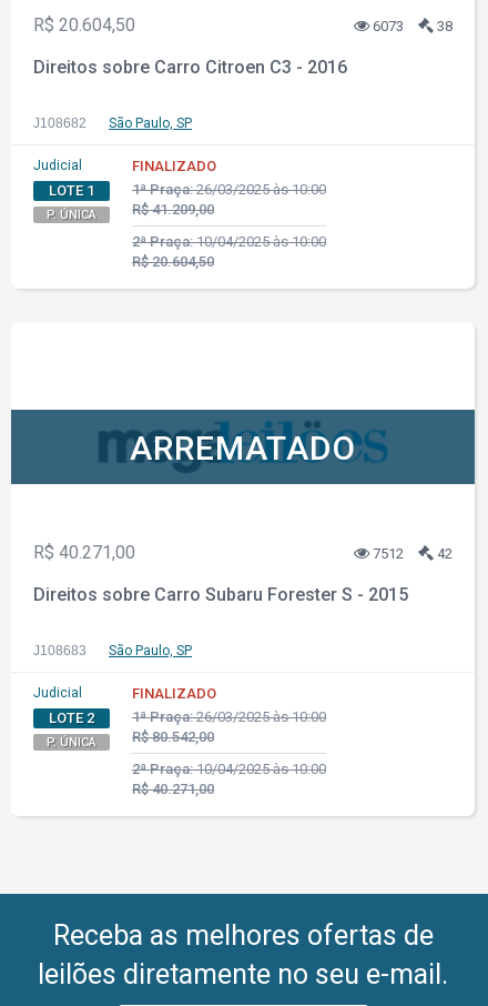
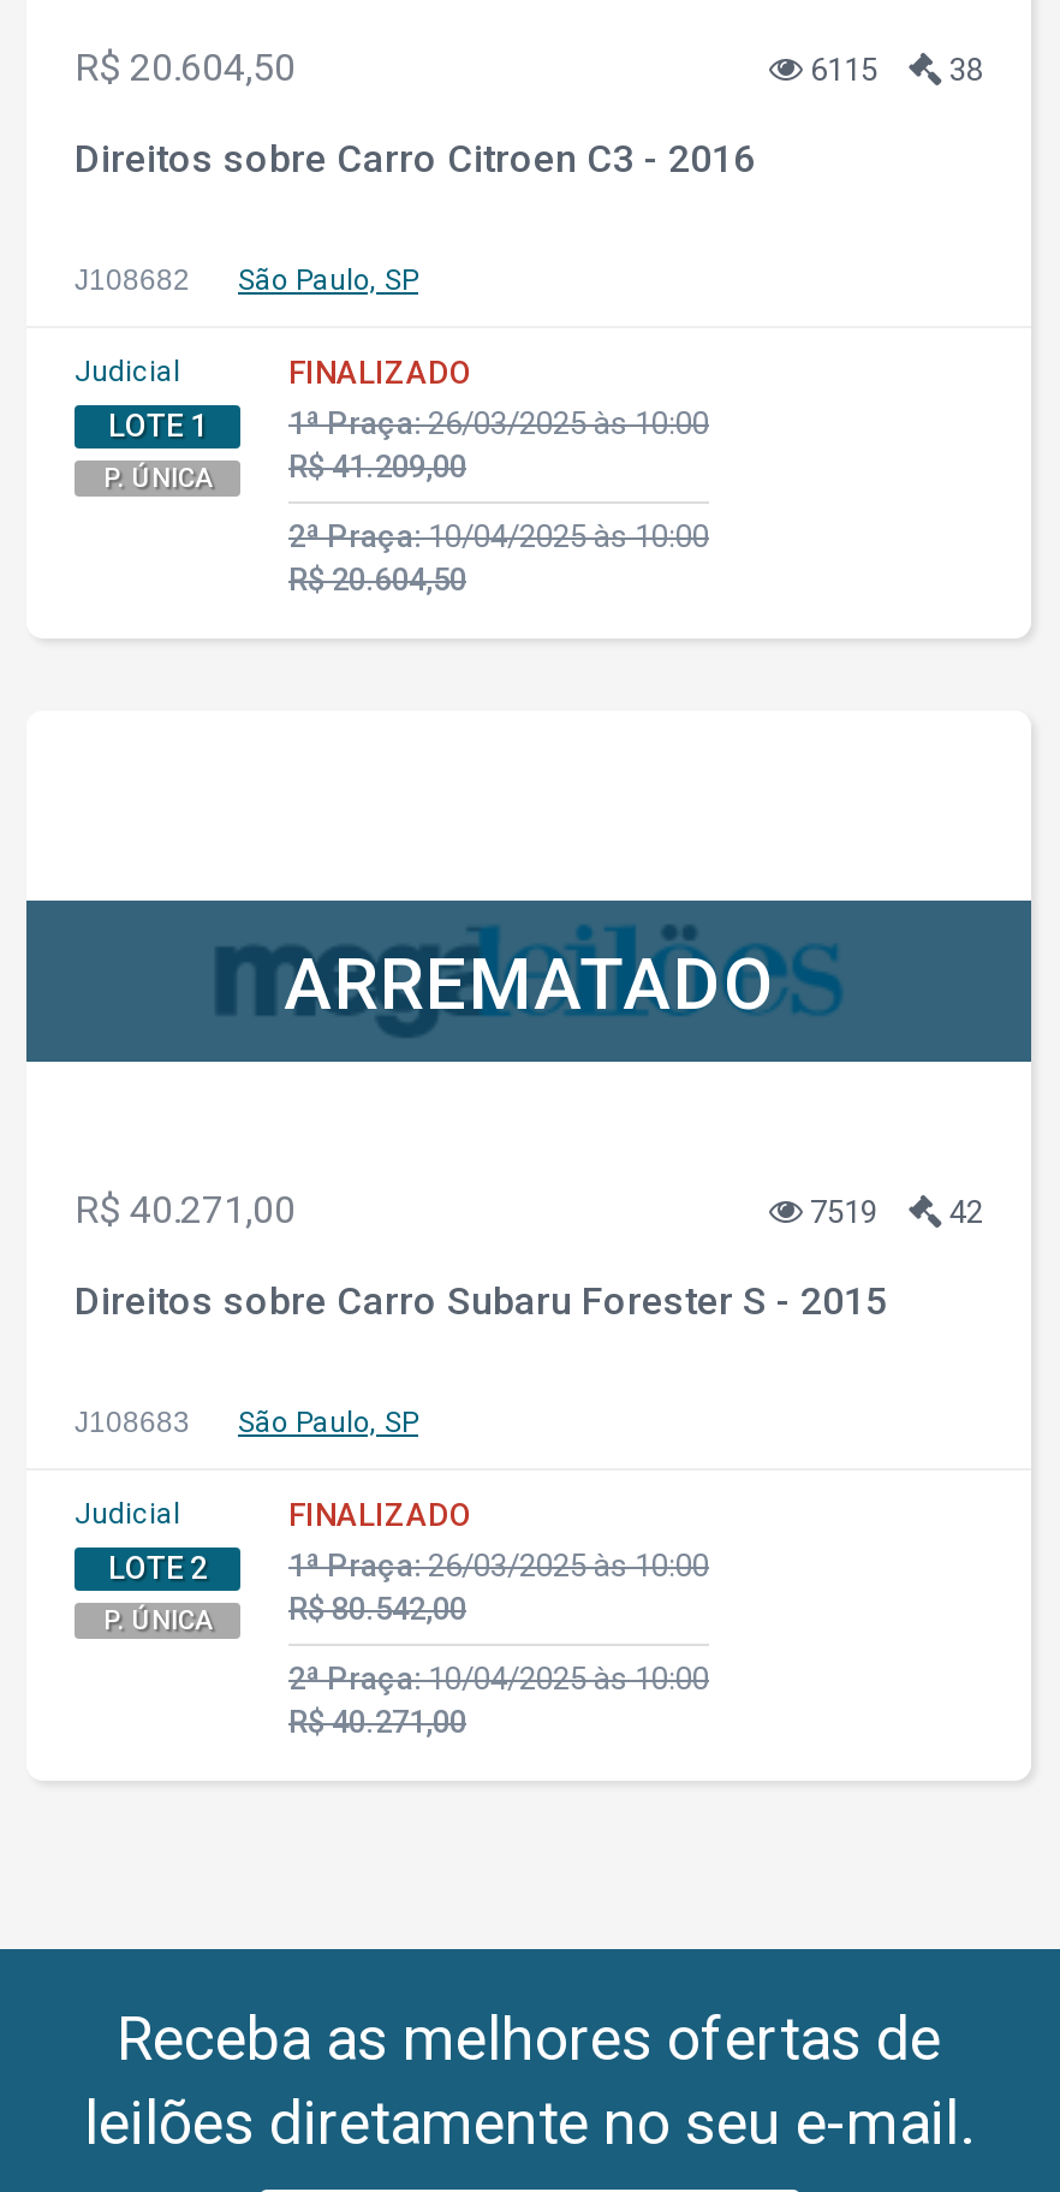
[369,18,453,34] 6073 38 -> [803,52,983,88] 6115 38
[369,545,453,562] 7512 42 -> [803,1194,983,1230] 7519 42

